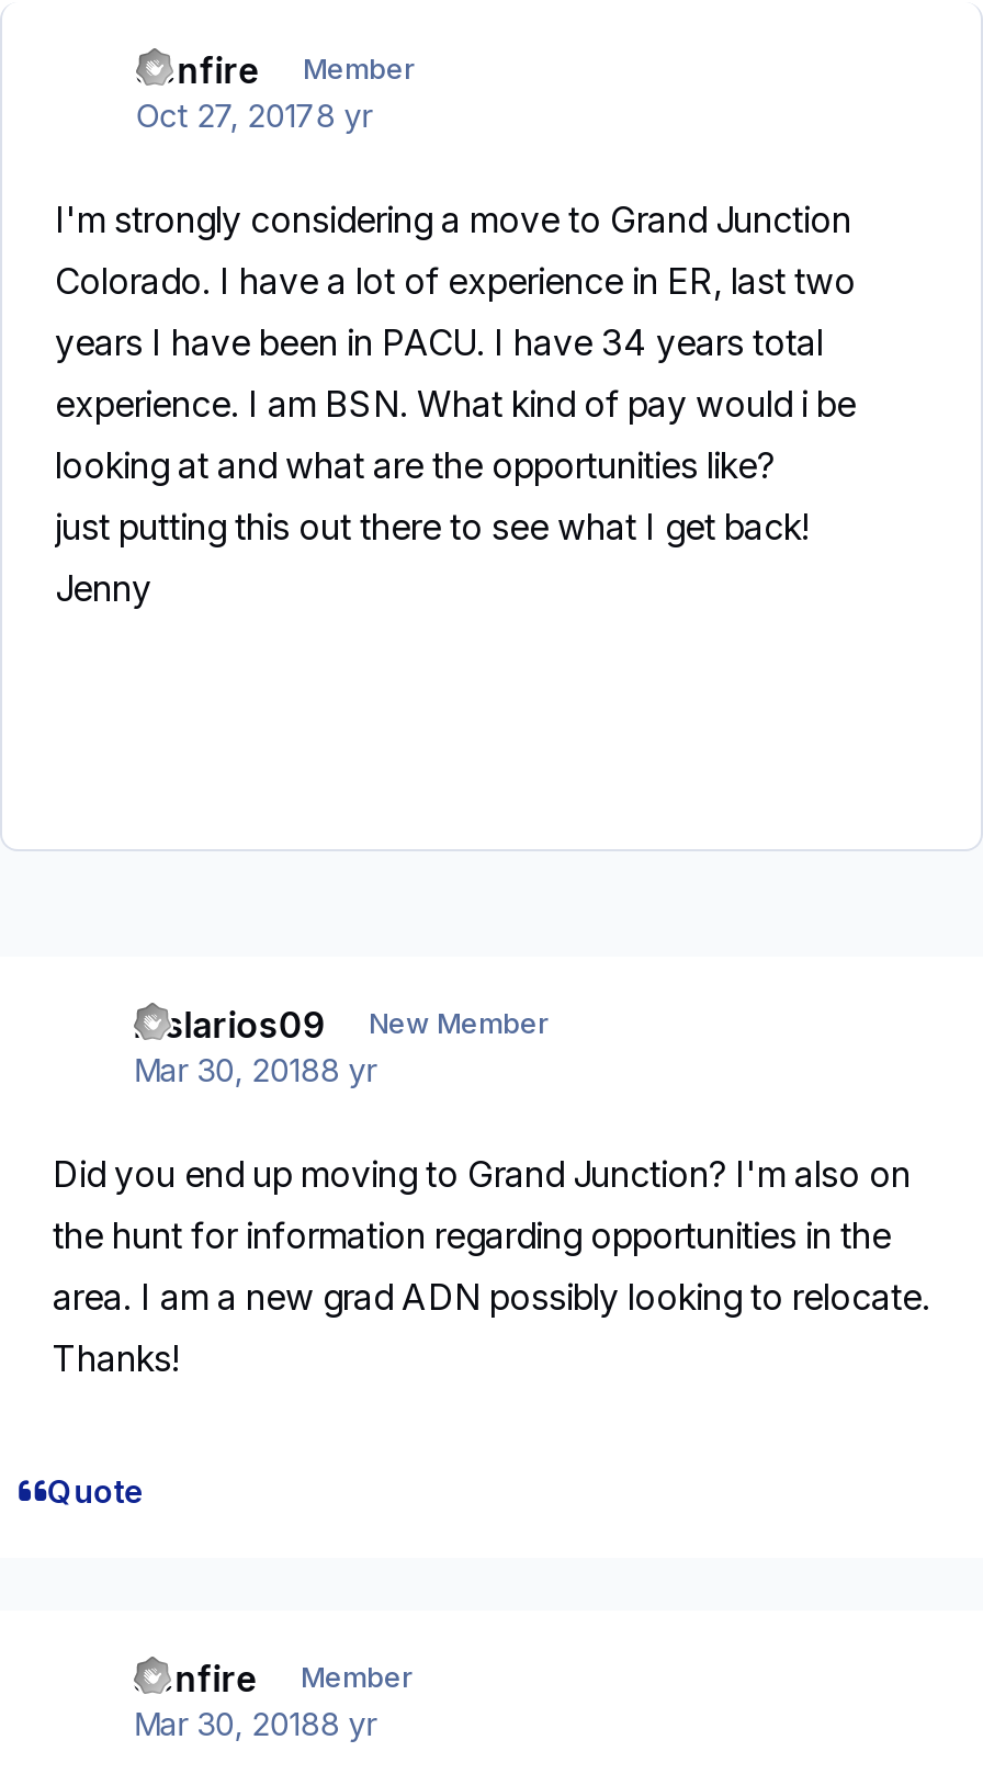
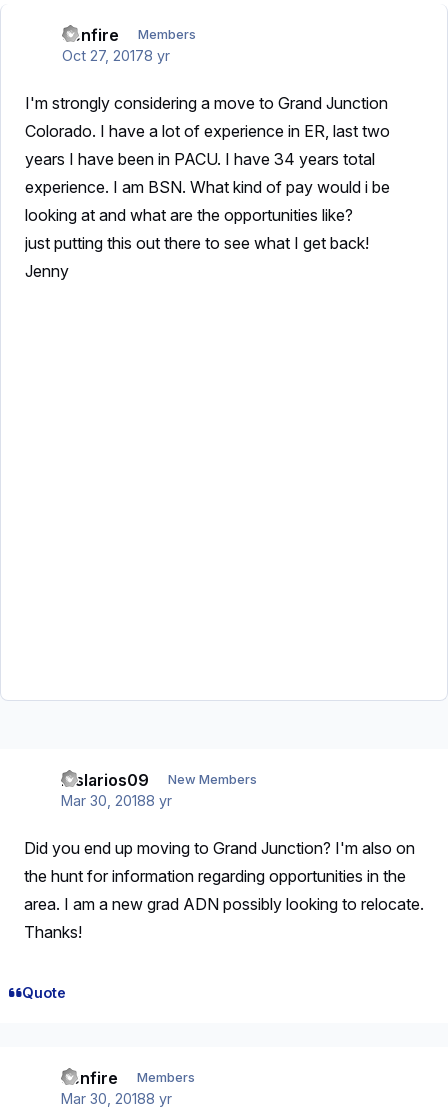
[303,54,415,86] Member -> [138,27,196,42] Members
[369,1008,549,1041] New Member -> [168,772,257,787] New Members
[301,1662,413,1695] Member -> [137,1070,195,1085] Members

